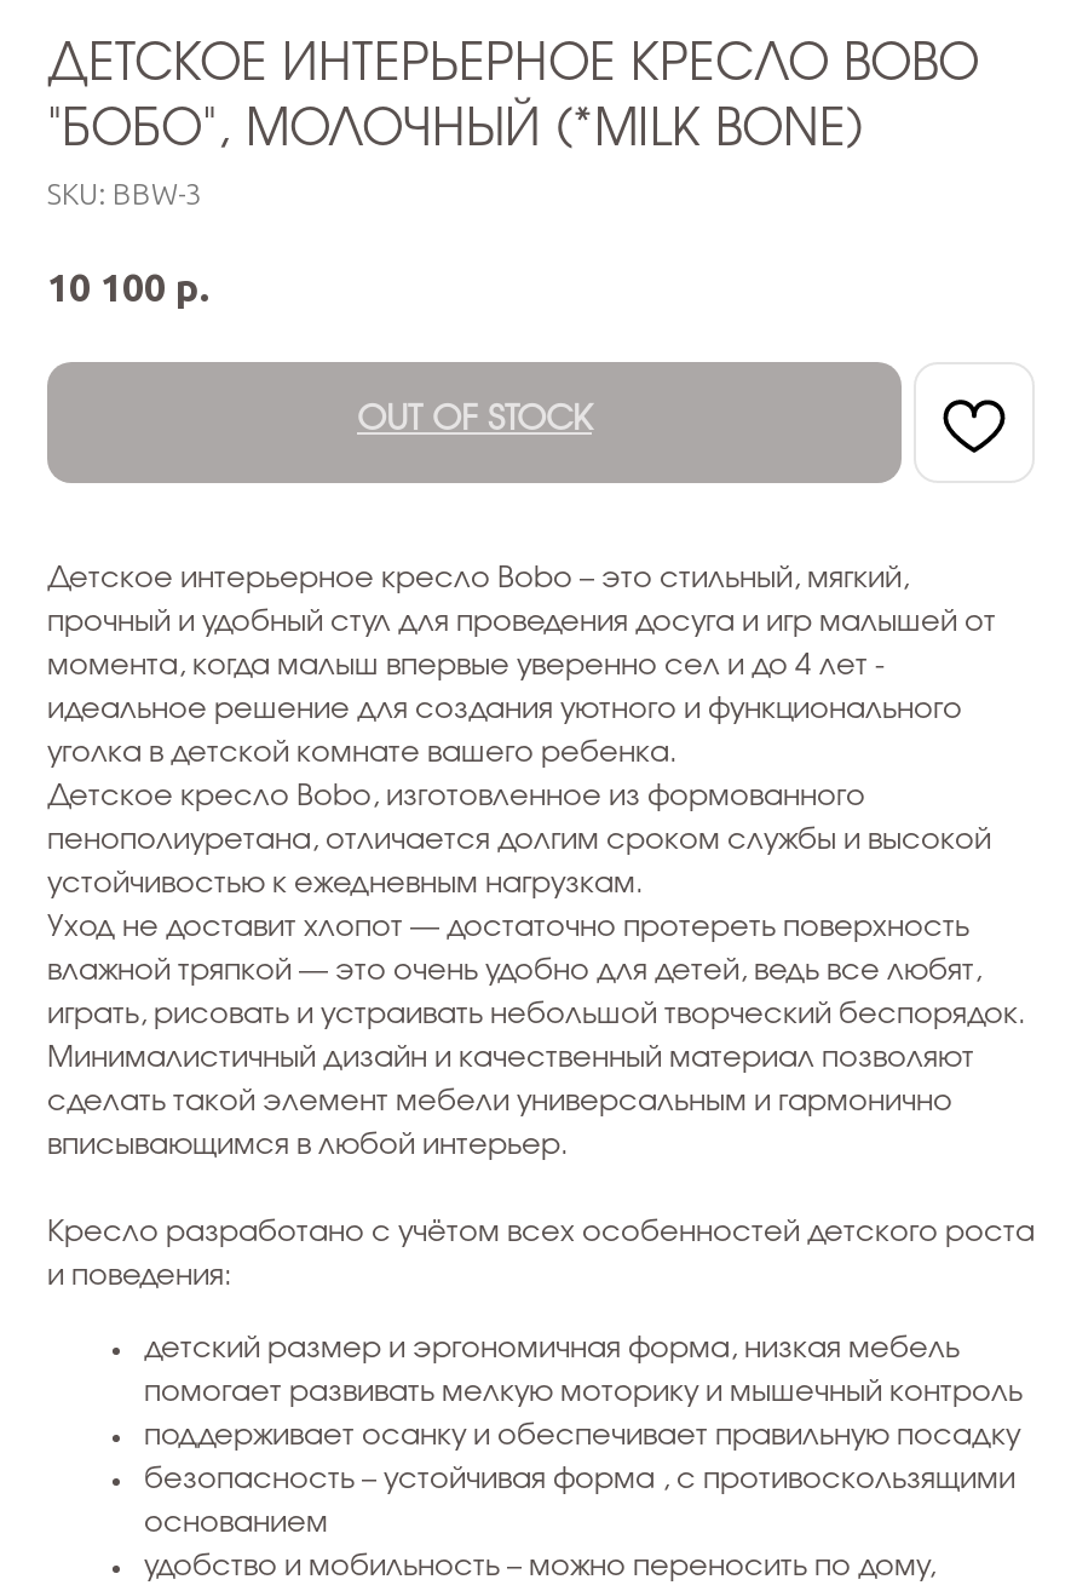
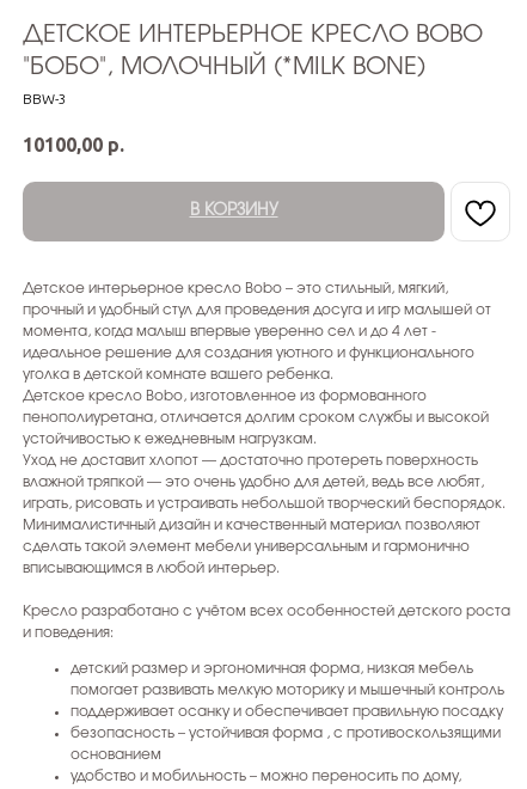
[47,178,202,209] SKU: BBW-3 -> [23,91,67,106] BBW-3
[47,266,209,309] 10 100 р. -> [23,134,124,156] 10100,00 р.
[357,404,592,438] OUT OF STOCK -> [189,202,278,219] В КОРЗИНУ

